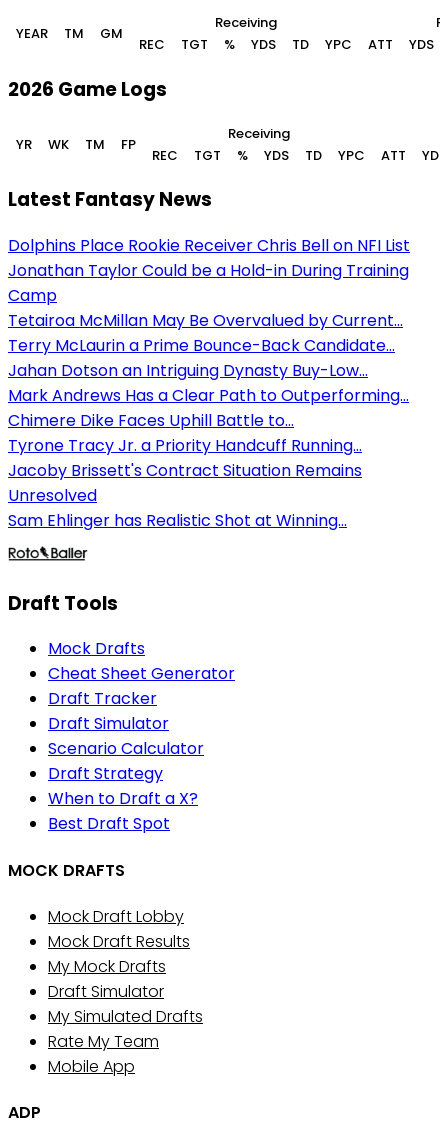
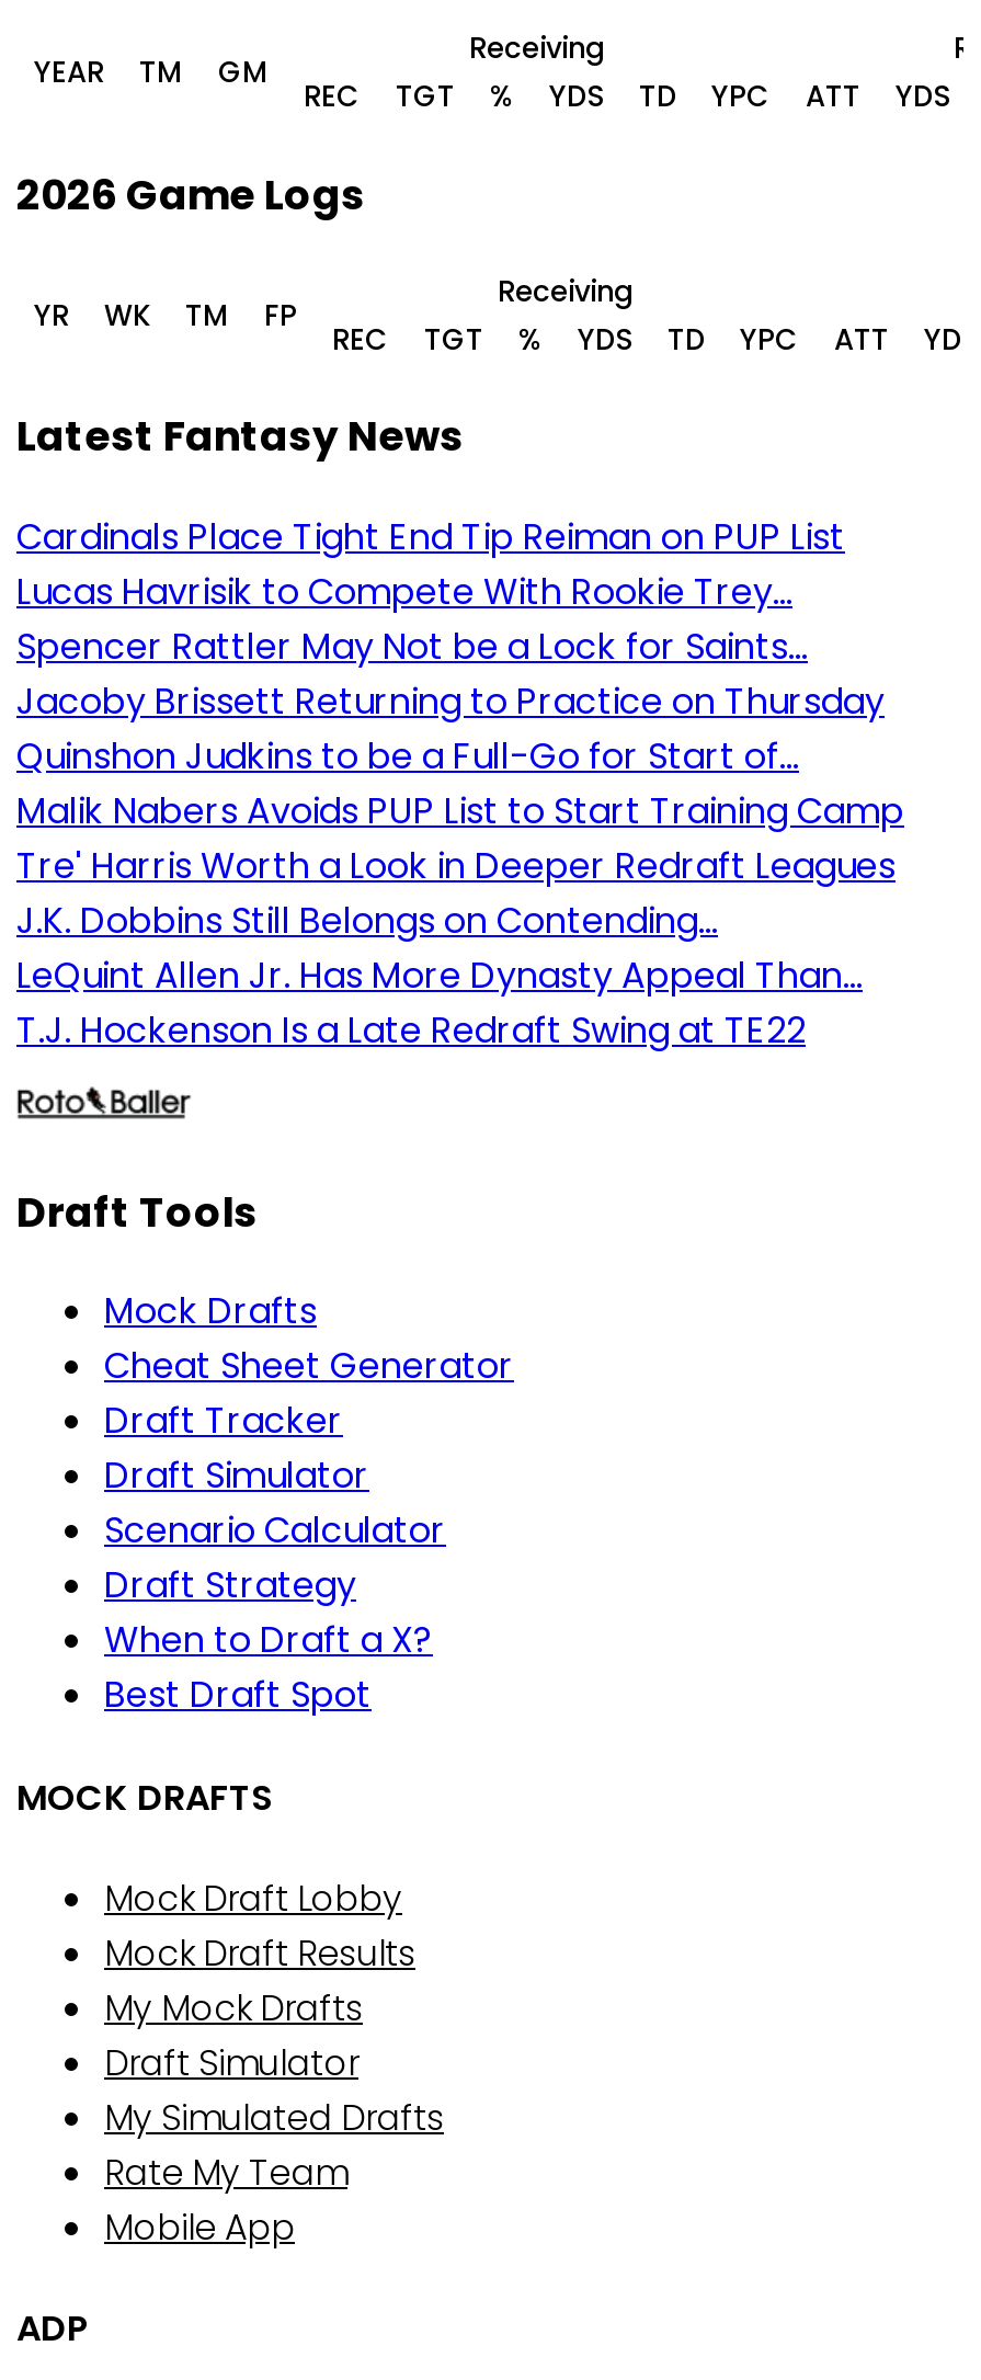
[8,234,410,532] Dolphins Place Rookie Receiver Chris Bell on NFI List | Jonathan Taylor Could be a Hold-in During Training | Camp | Tetairoa McMillan May Be Overvalued by Current... | Terry McLaurin a Prime Bounce-Back Candidate... | Jahan Dotson an Intriguing Dynasty Buy-Low... | Mark Andrews Has a Clear Path to Outperforming... | Chimere Dike Faces Uphill Battle to... | Tyrone Tracy Jr. a Priority Handcuff Running... | Jacoby Brissett's Contract Situation Remains | Unresolved | Sam Ehlinger has Realistic Shot at Winning... -> [16,512,904,1056] Cardinals Place Tight End Tip Reiman on PUP List | Lucas Havrisik to Compete With Rookie Trey... | Spencer Rattler May Not be a Lock for Saints... | Jacoby Brissett Returning to Practice on Thursday | Quinshon Judkins to be a Full-Go for Start of... | Malik Nabers Avoids PUP List to Start Training Camp | Tre' Harris Worth a Look in Deeper Redraft Leagues | J.K. Dobbins Still Belongs on Contending... | LeQuint Allen Jr. Has More Dynasty Appeal Than... | T.J. Hockenson Is a Late Redraft Swing at TE22

